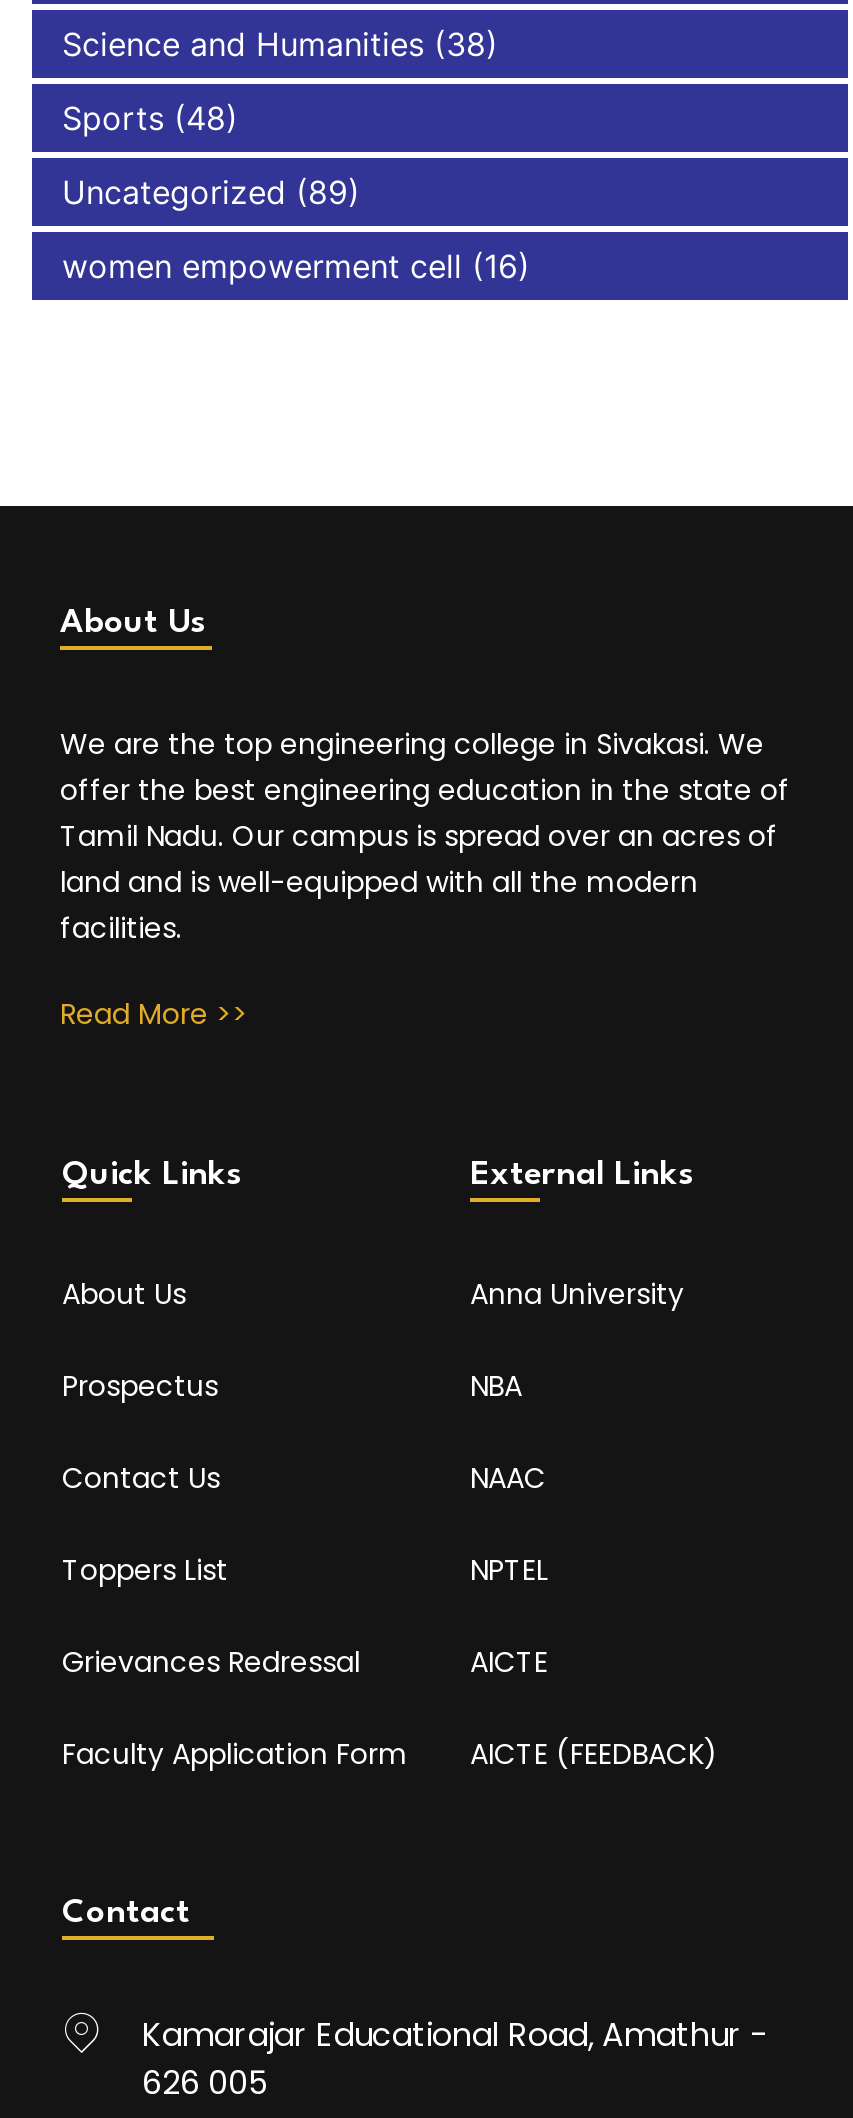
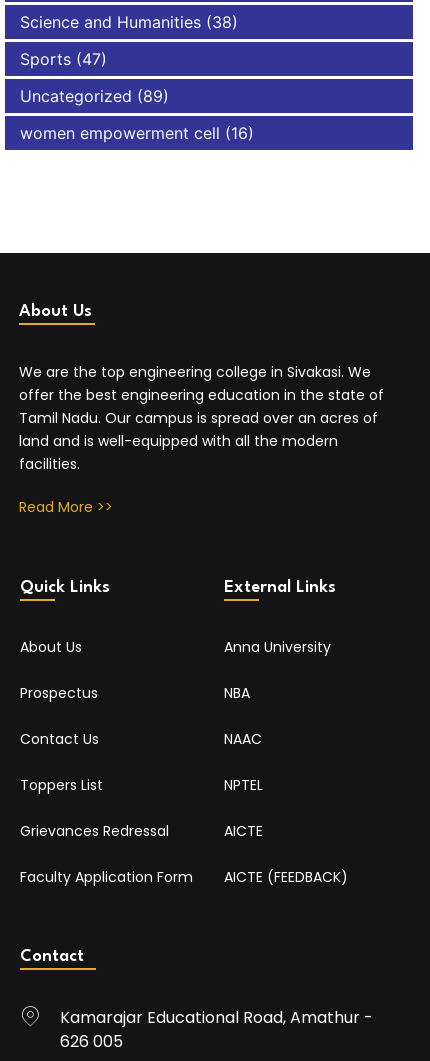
[62,97,238,137] Sports (48) -> [20,49,107,69] Sports (47)

